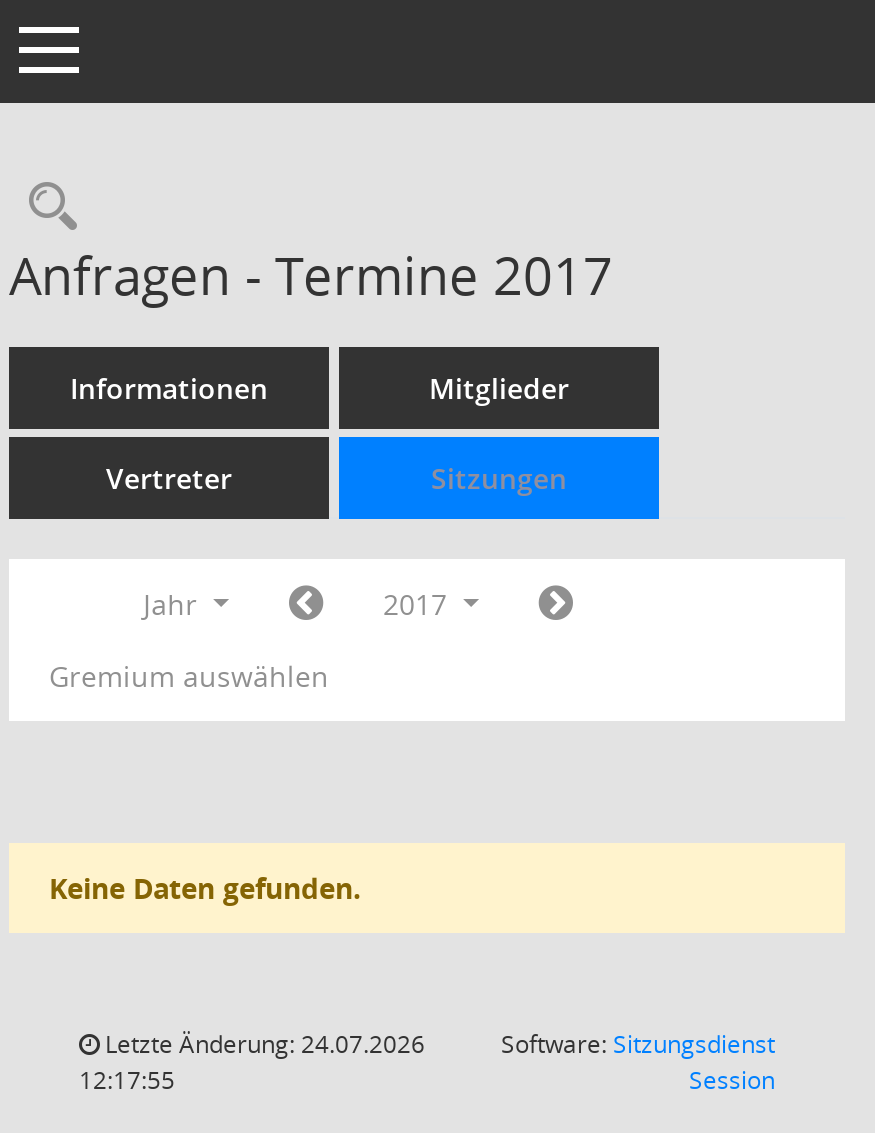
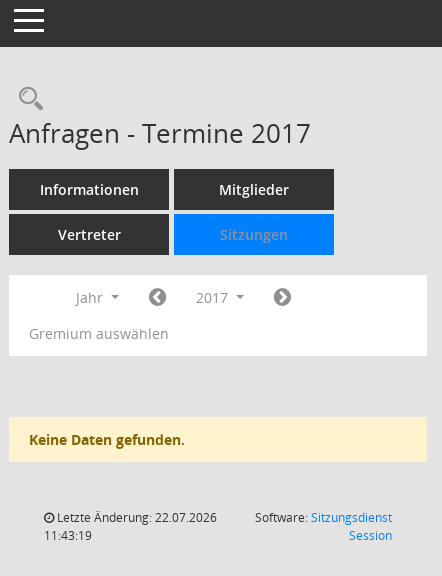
[99,1027,425,1061] Letzte Änderung: 24.07.2026 -> [54,509,217,526] Letzte Änderung: 22.07.2026
[79,1063,175,1097] 12:17:55 -> [44,527,92,544] 11:43:19

